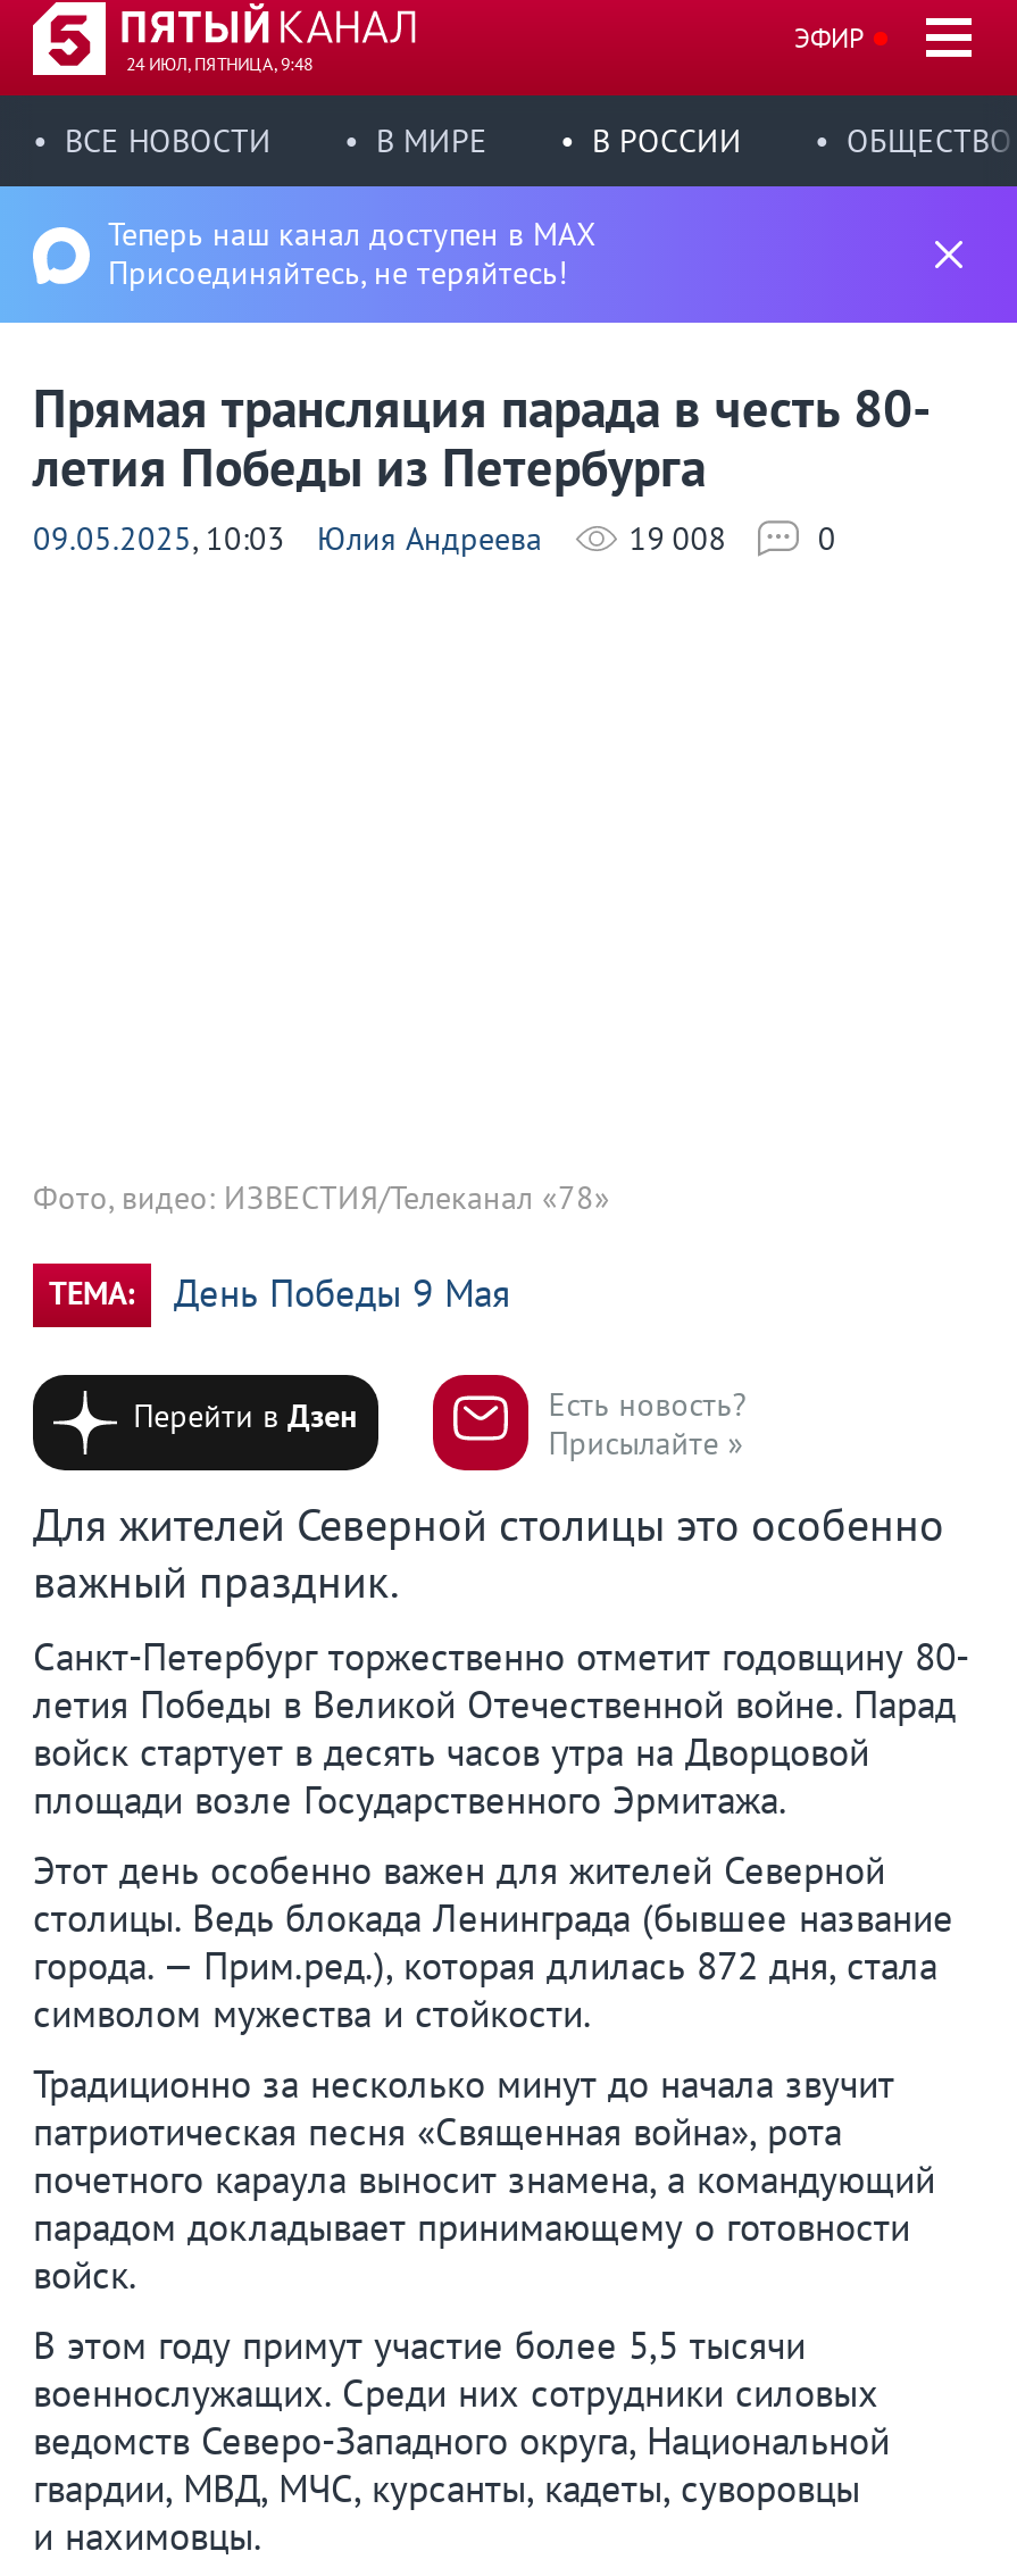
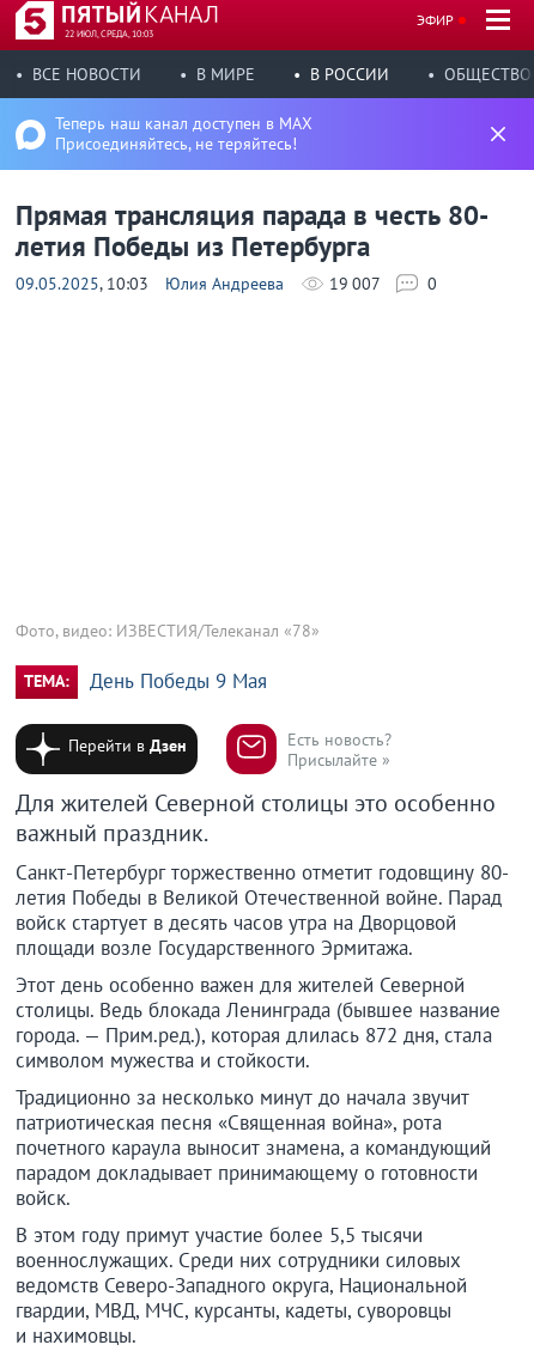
[126,52,312,75] 24 ИЮЛ, ПЯТНИЦА, 9:48 -> [65,28,153,39] 22 ИЮЛ, СРЕДА, 10:03
[629,518,727,559] 19 008 -> [329,273,380,294] 19 007

